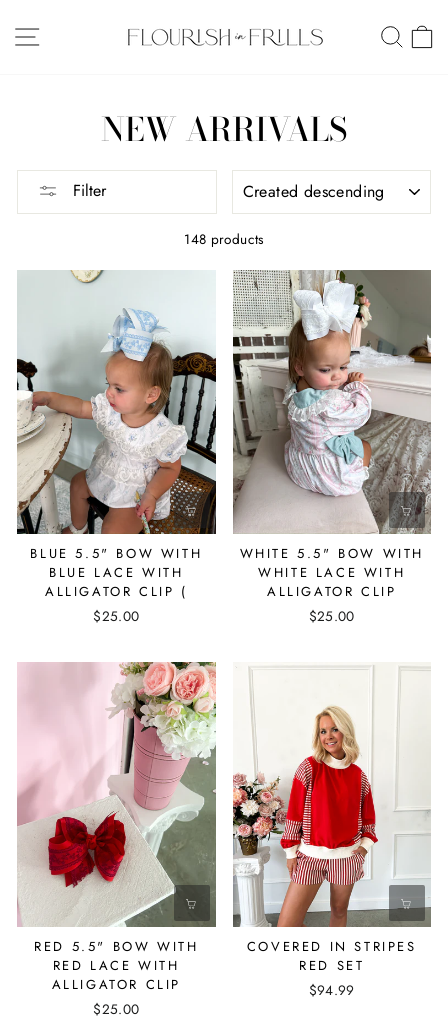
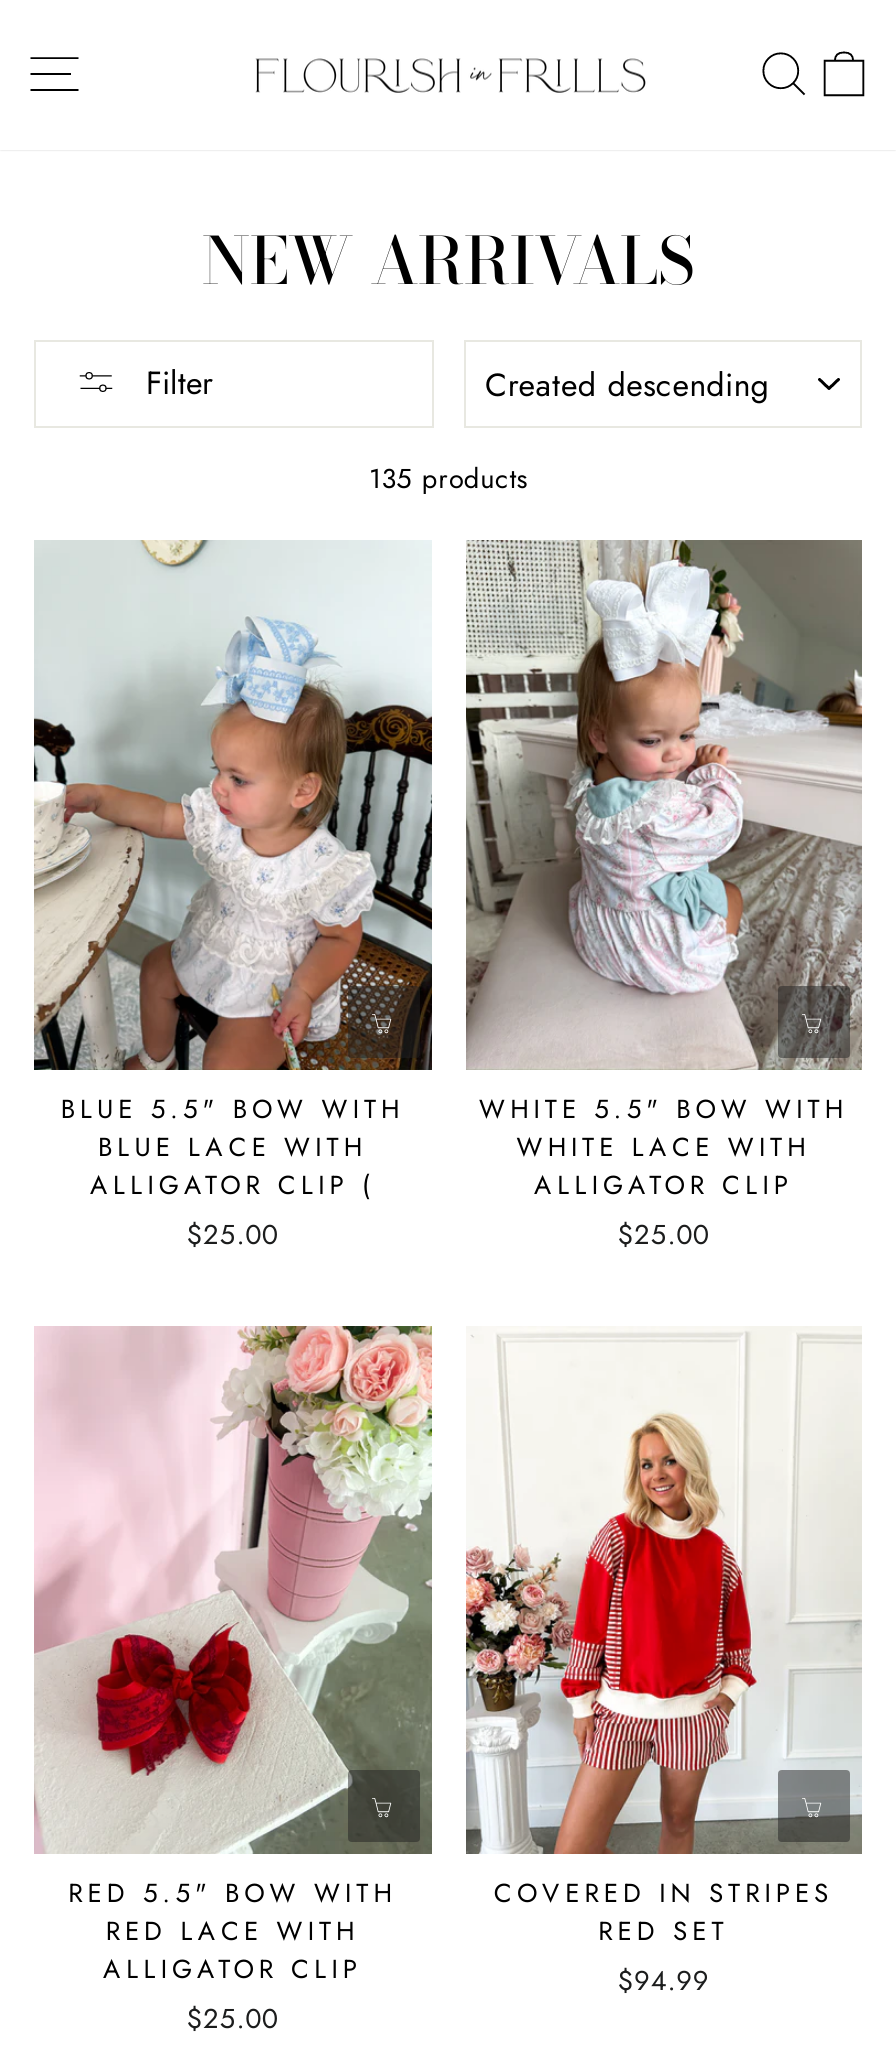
[184,228,263,248] 148 products -> [369,458,527,498] 135 products

